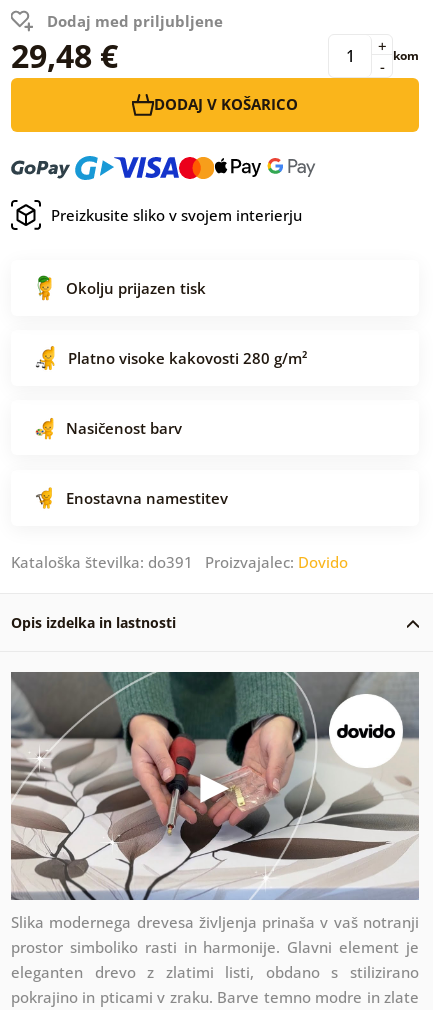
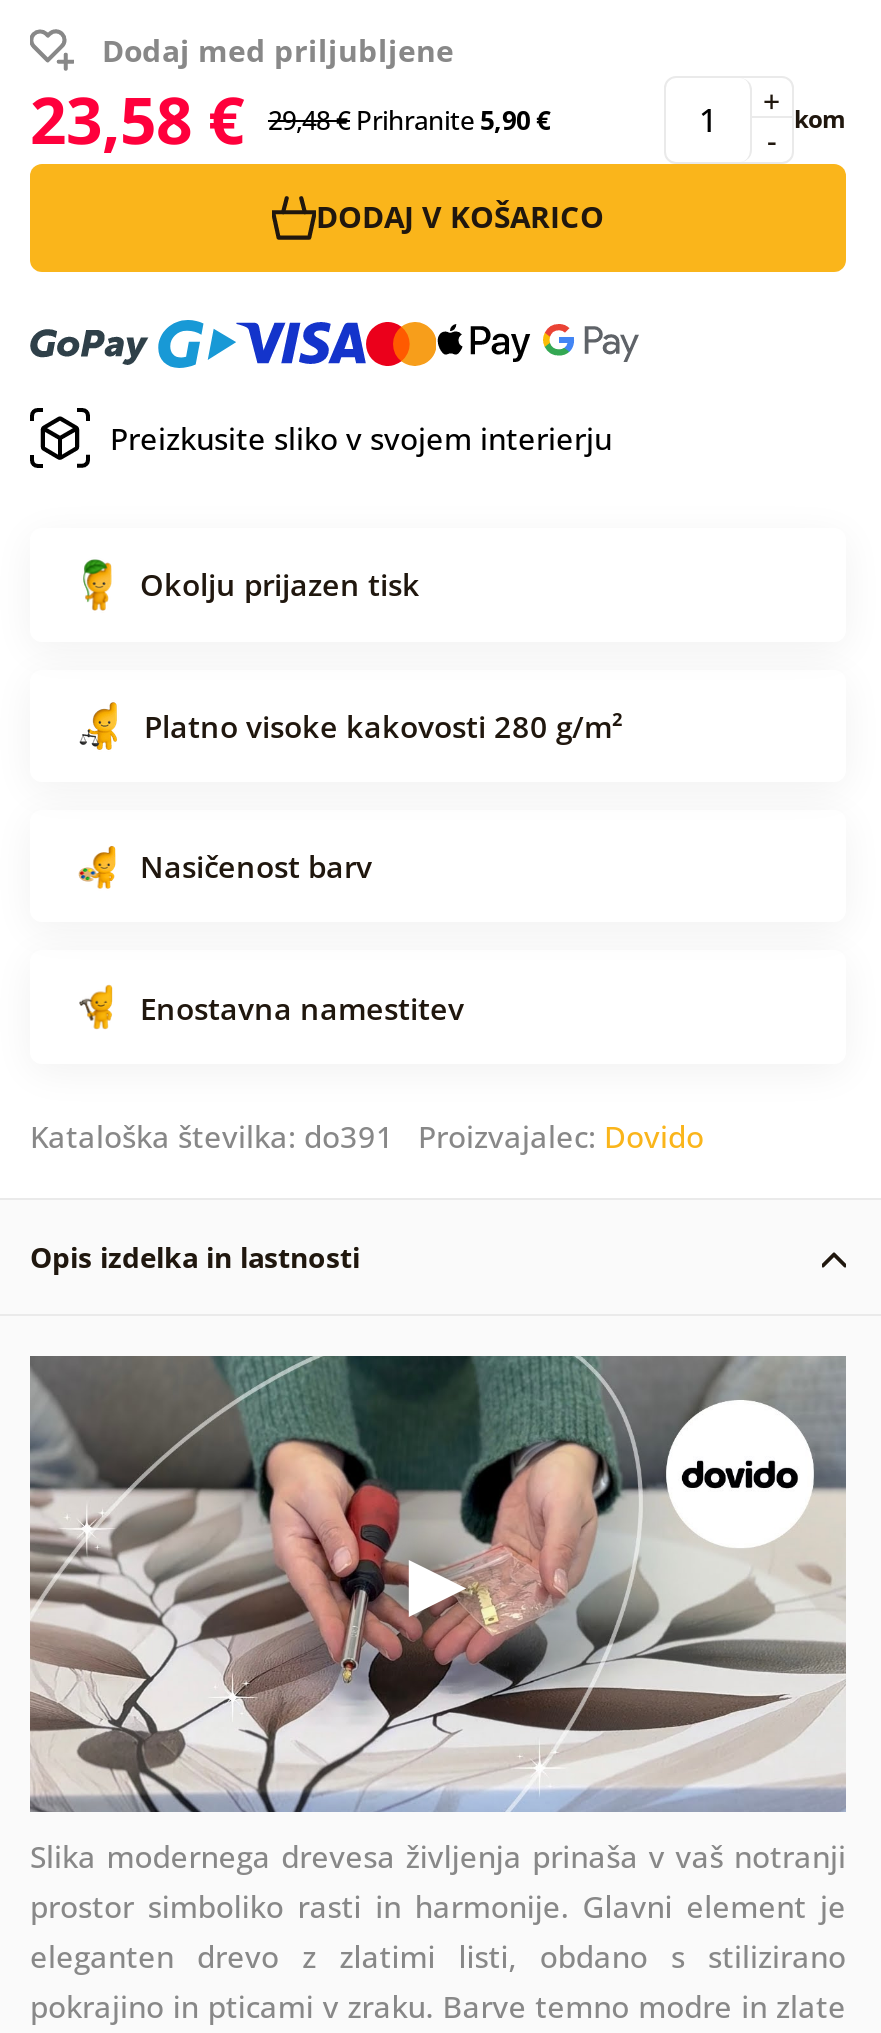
[11,34,118,77] 29,48 € -> [30,76,550,162] 23,58 € | 29,48 € Prihranite 5,90 €

